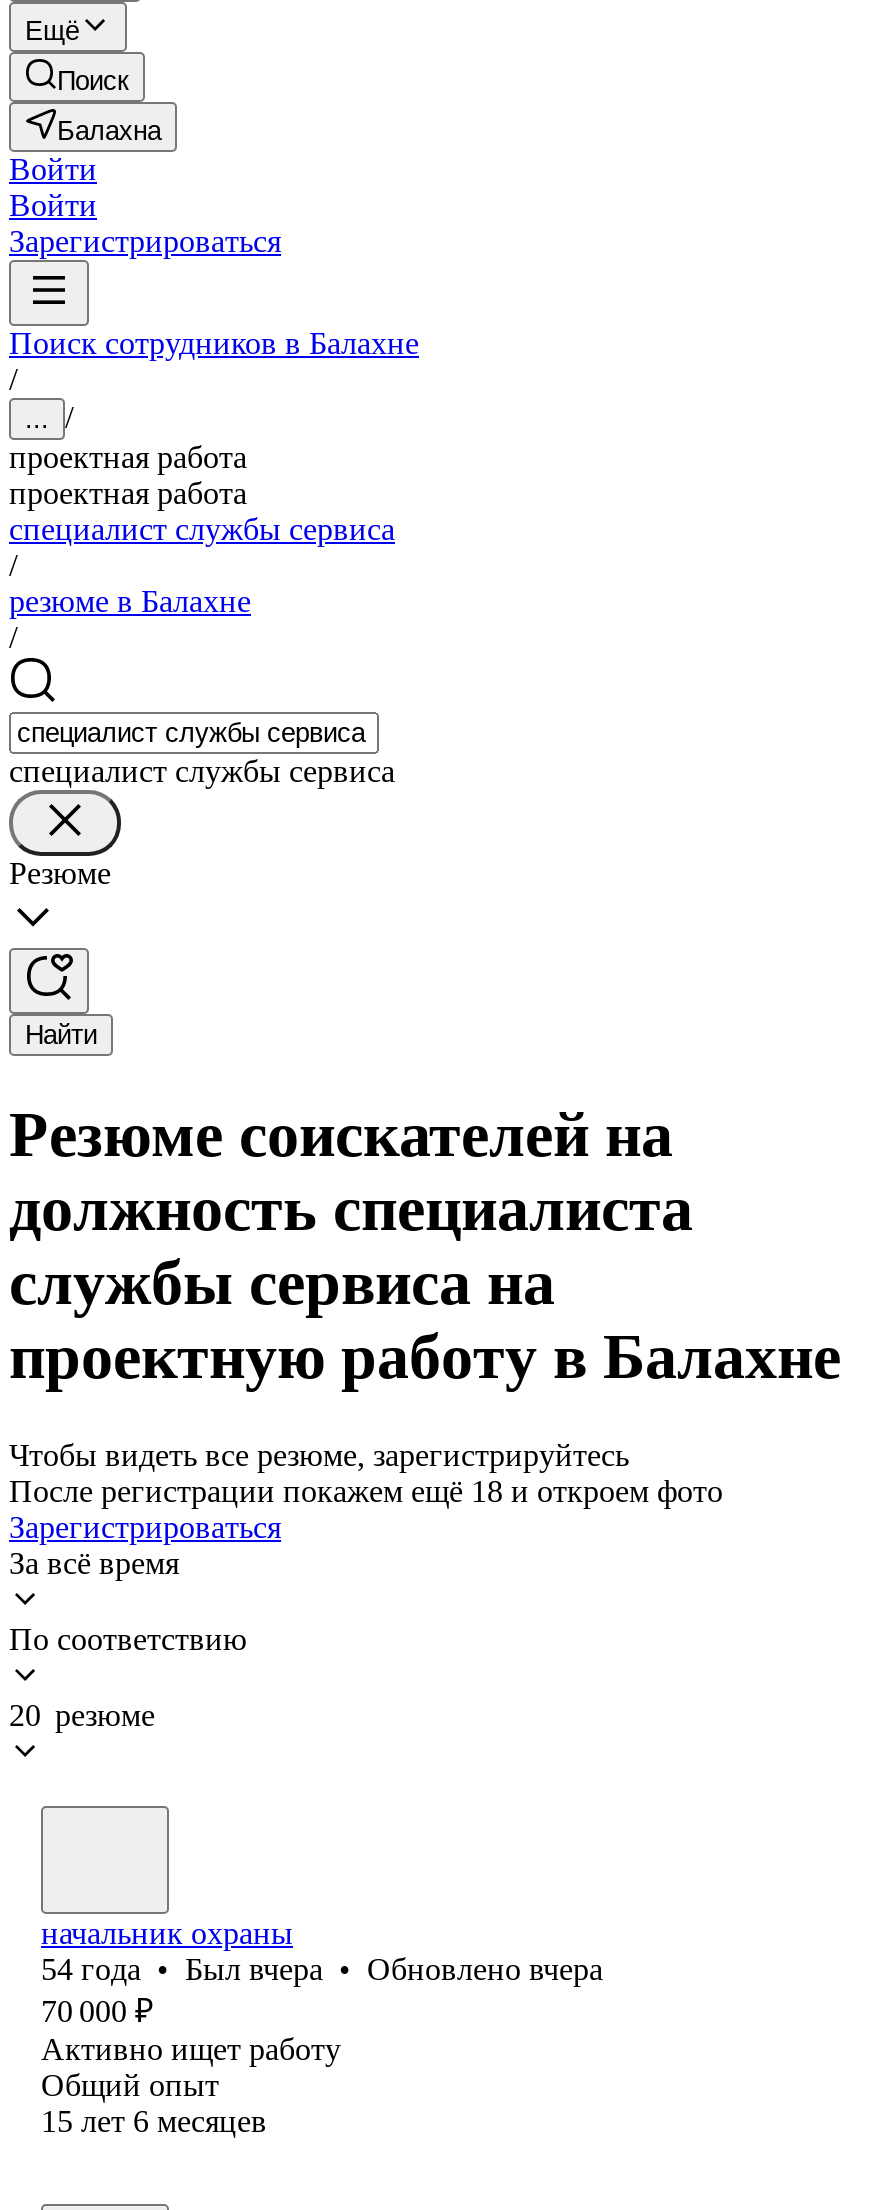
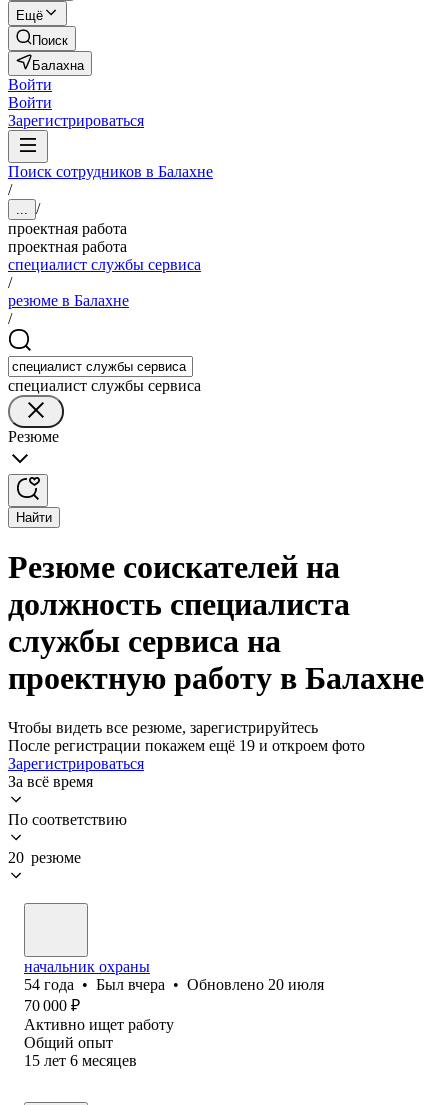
[9,1474,723,1508] После регистрации покажем ещё 18 и откроем фото -> [8,737,365,754] После регистрации покажем ещё 19 и откроем фото
[41,1952,603,1986] 54 года • Был вчера • Обновлено вчера -> [24,976,324,993] 54 года • Был вчера • Обновлено 20 июля

